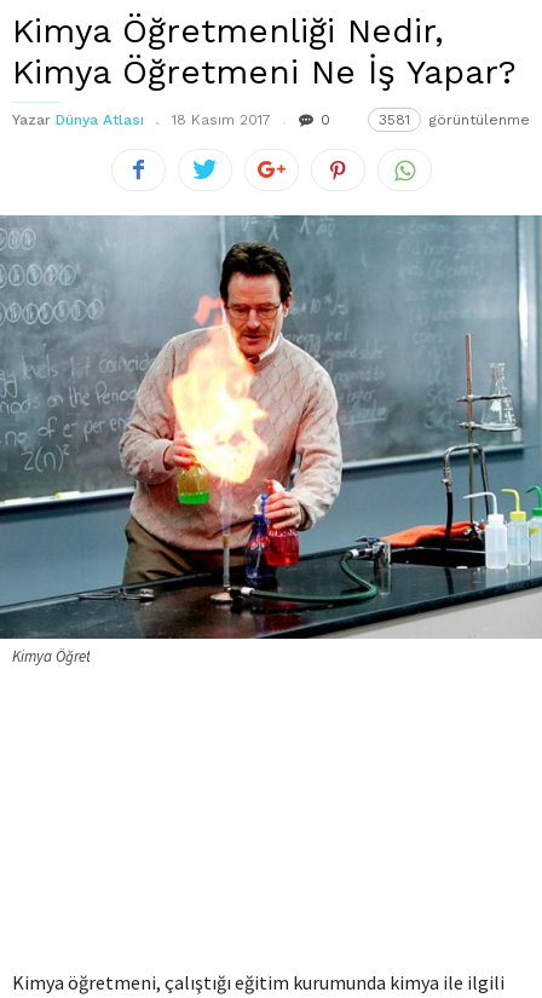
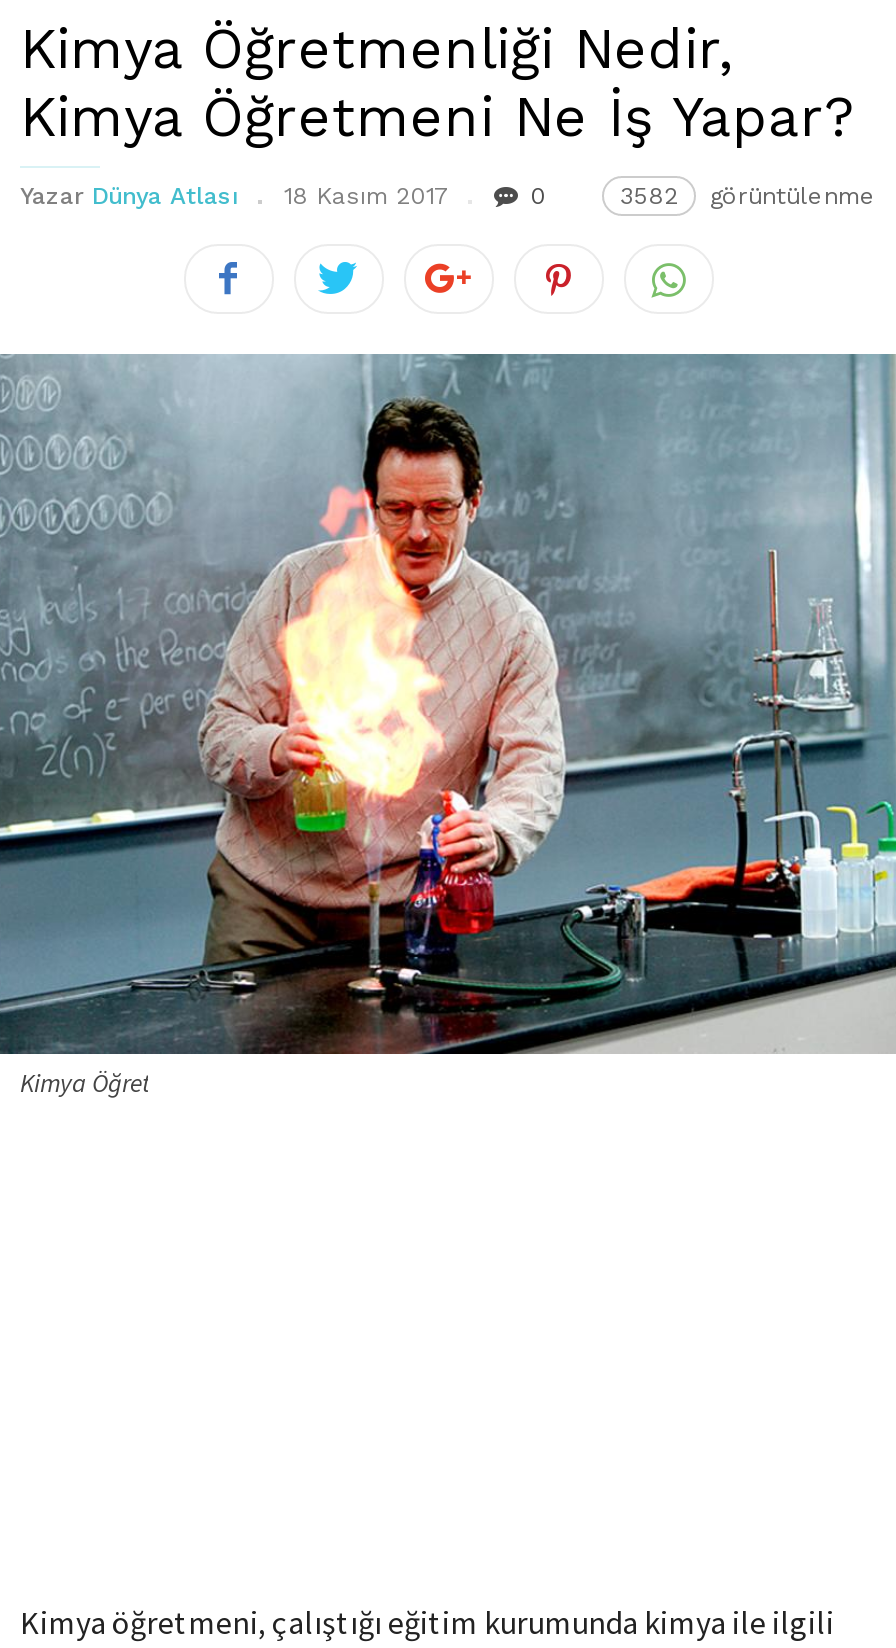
[379,111,530,128] 3581 görüntülenme -> [620,182,876,210] 3582 görüntülenme

